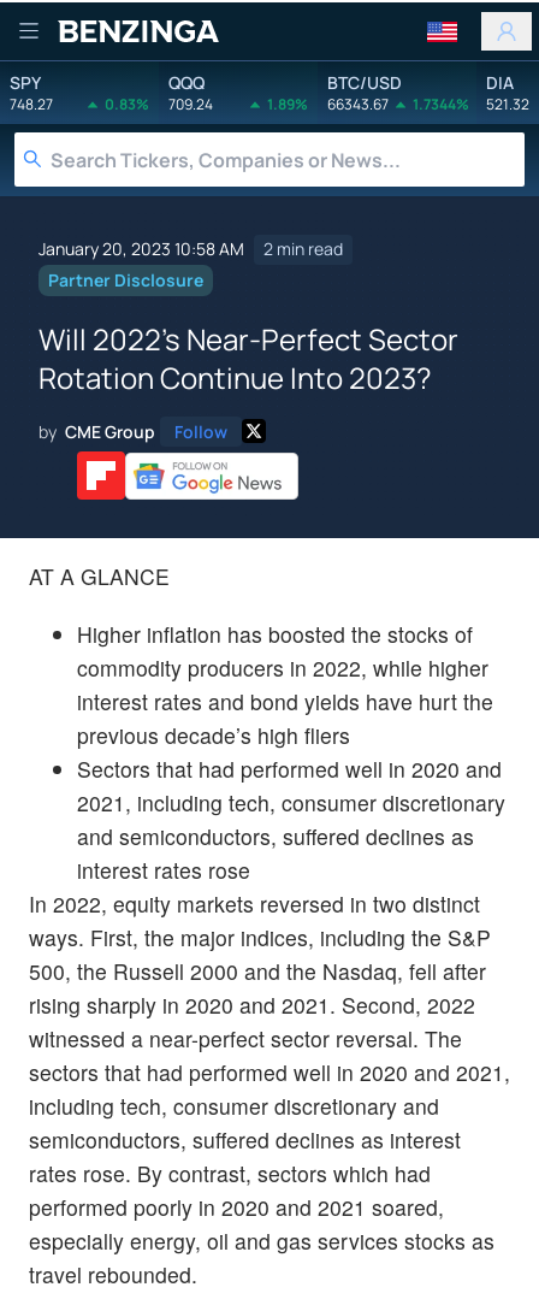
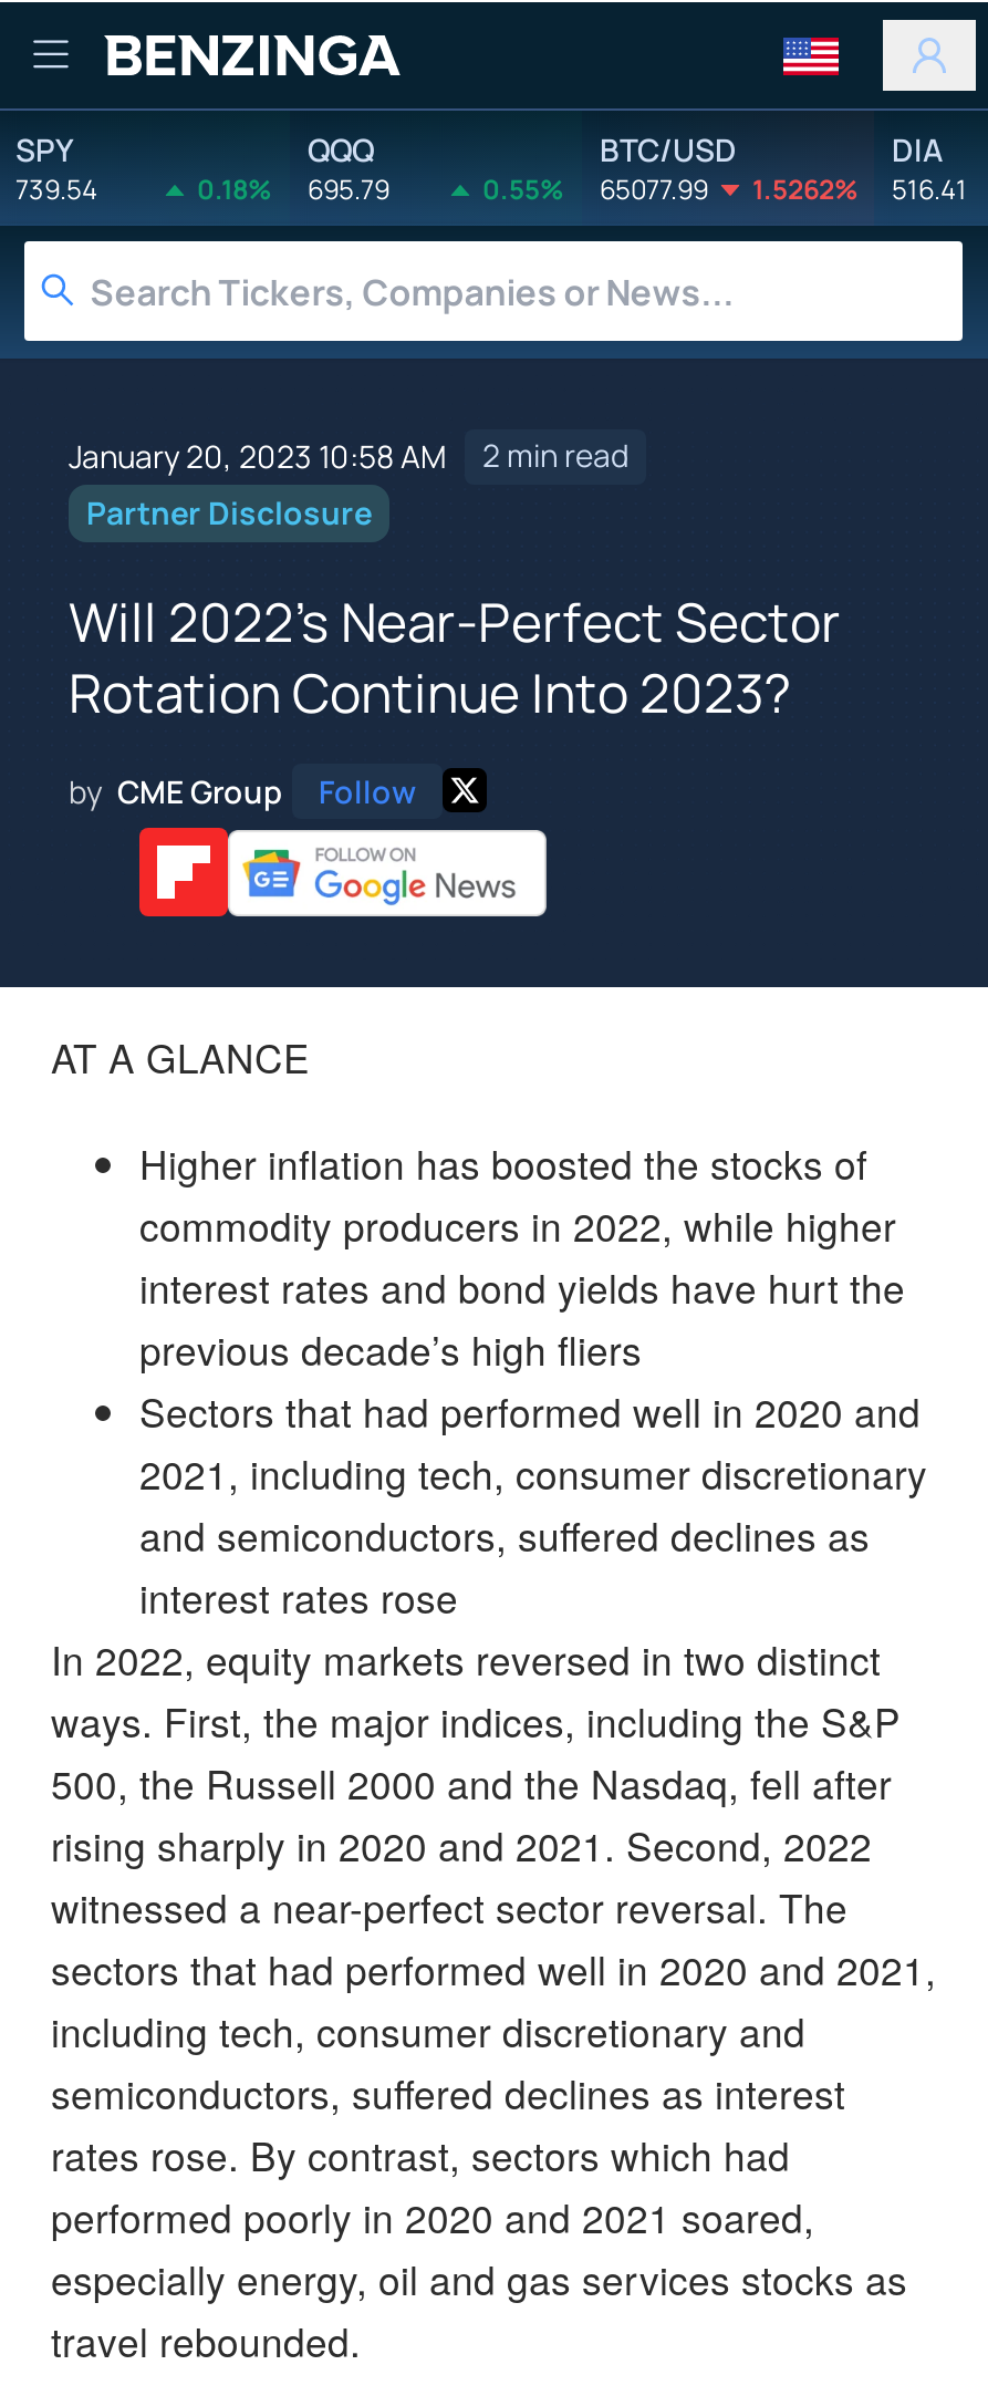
[10,93,53,114] 748.27 -> [15,169,97,207] 739.54
[105,93,149,114] 0.83% -> [197,169,272,207] 0.18%
[168,93,213,114] 709.24 -> [308,169,389,207] 695.79
[267,93,308,114] 1.89% -> [482,169,564,207] 0.55%
[327,93,389,114] 66343.67 -> [600,169,708,207] 65077.99
[413,93,469,114] 1.7344% -> [752,169,859,207] 1.5262%
[486,93,529,114] 521.32 -> [892,169,967,207] 516.41

